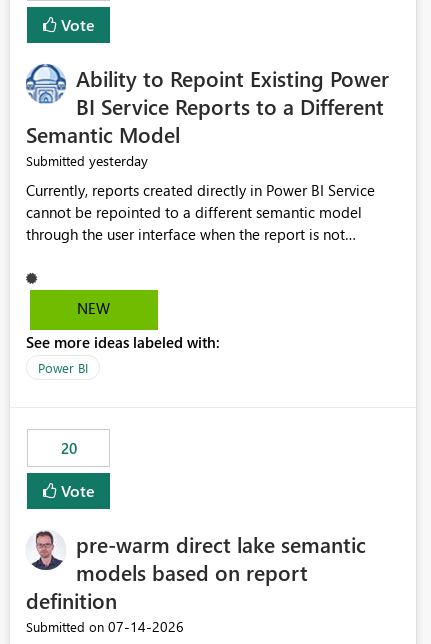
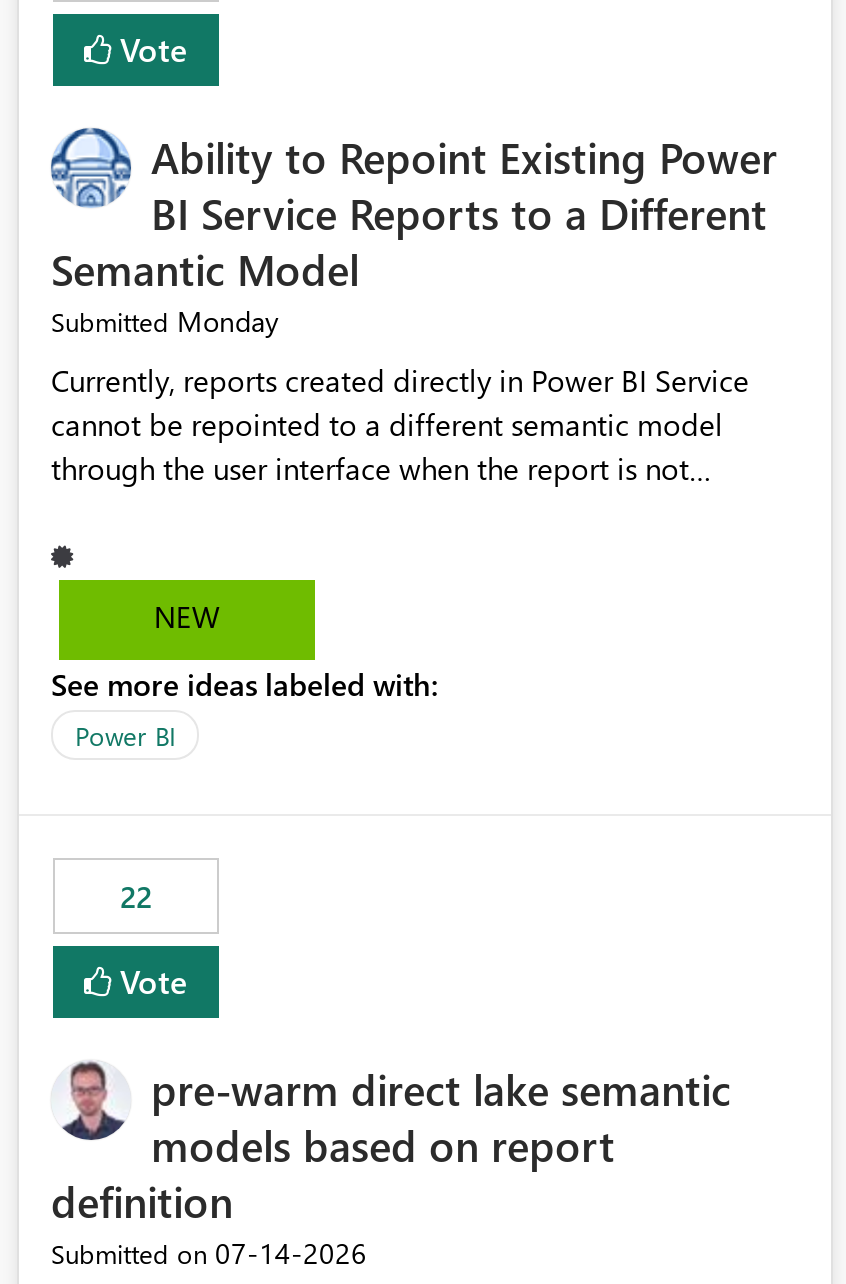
[26,151,148,170] Submitted yesterday -> [51,303,279,341] Submitted Monday
[60,438,76,458] 20 -> [120,877,152,917] 22

